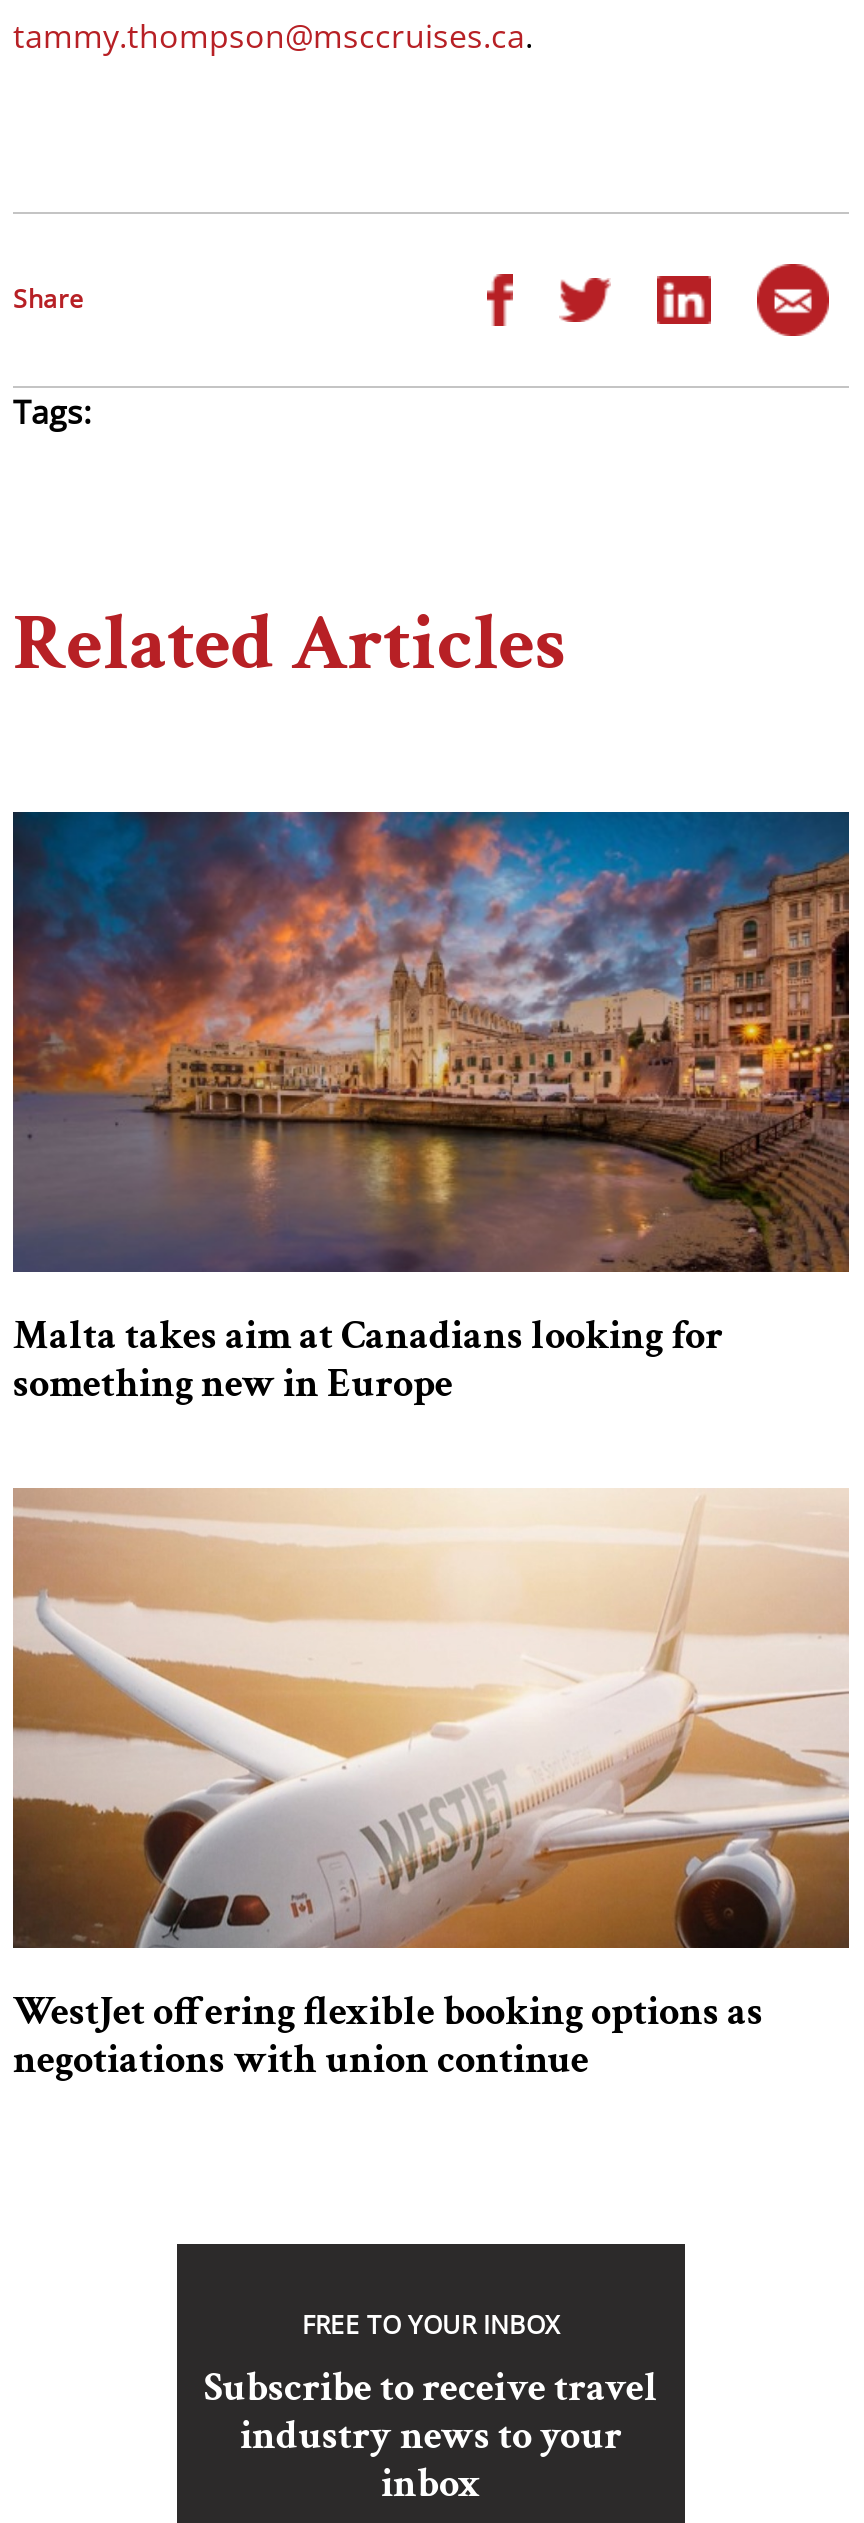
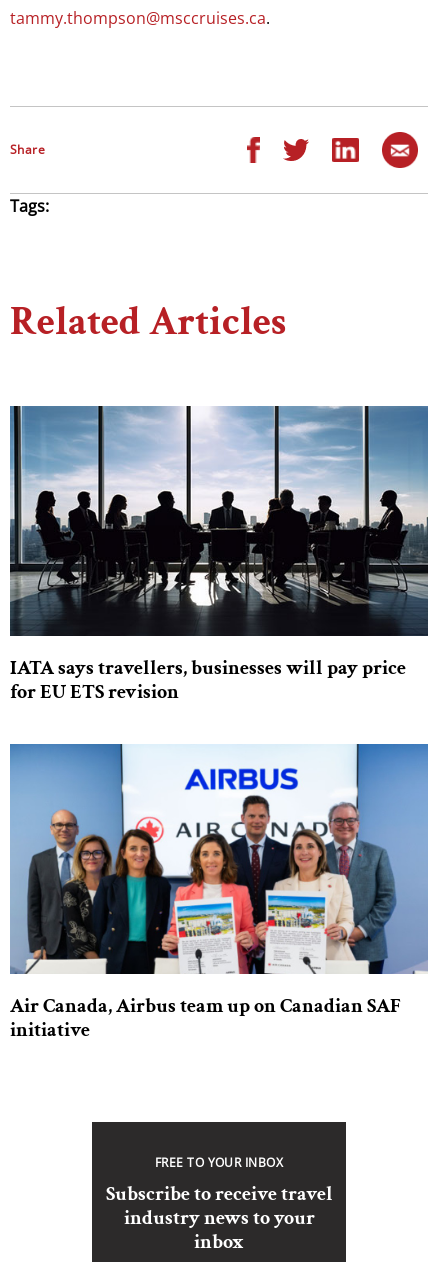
[11,810,851,1410] [image] | Malta takes aim at Canadians looking for | something new in Europe -> [9,405,429,705] [image] | IATA says travellers, businesses will pay price | for EU ETS revision
[11,1486,851,2086] [image] | WestJet offering flexible booking options as | negotiations with union continue -> [9,743,429,1043] [image] | Air Canada, Airbus team up on Canadian SAF | initiative

